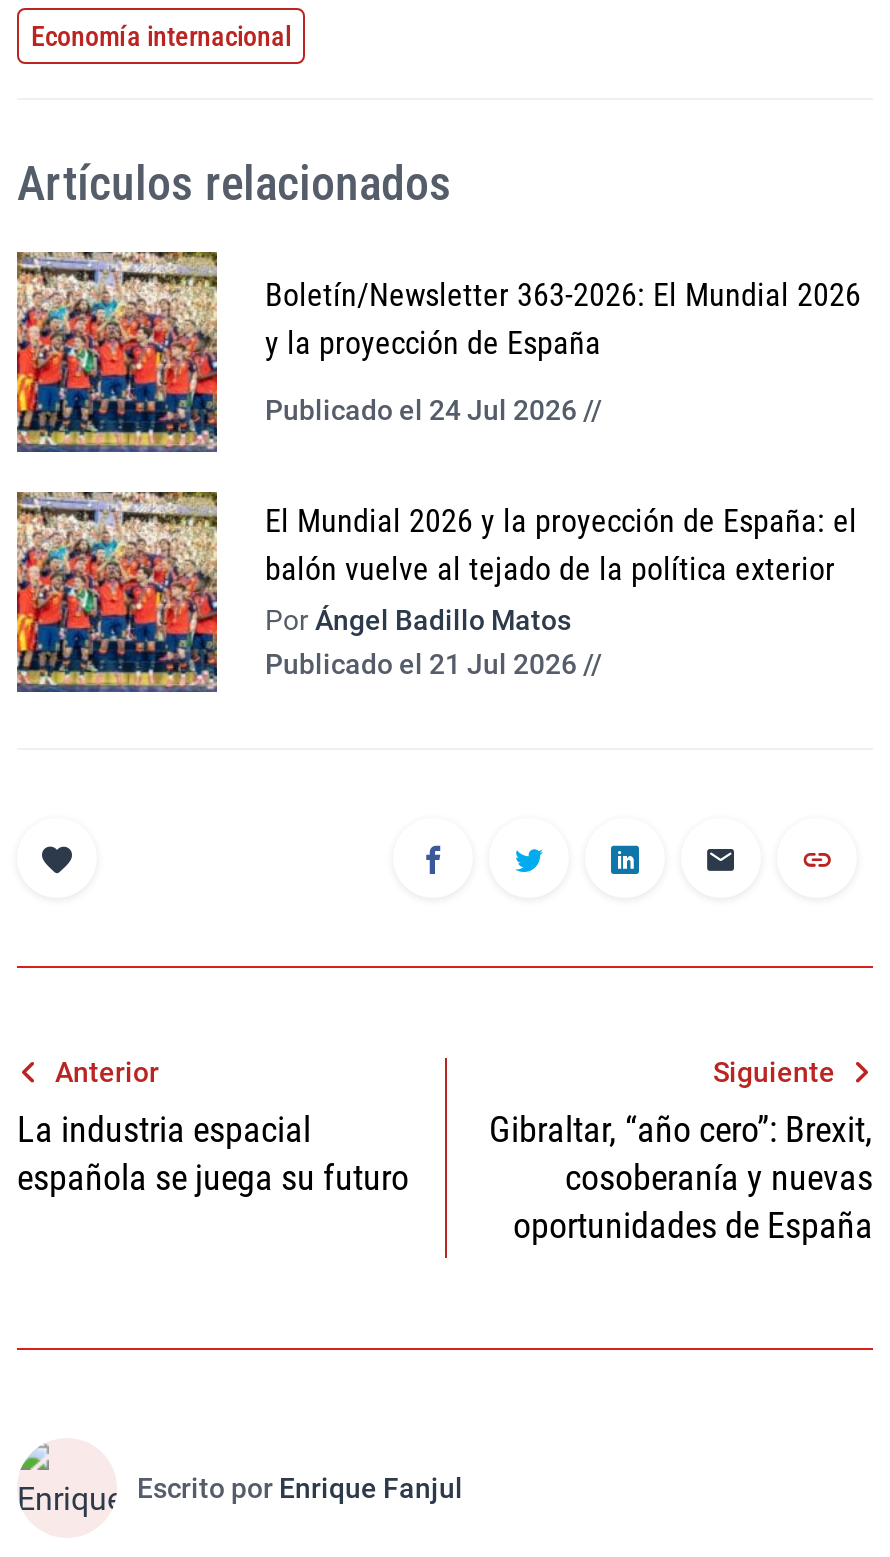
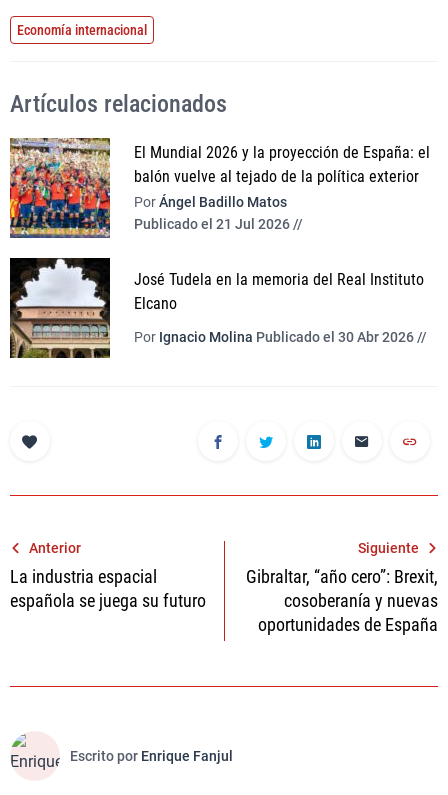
[265,276,861,426] Boletín/Newsletter 363-2026: El Mundial 2026 | y la proyección de España | Publicado el 24 Jul 2026 // -> none
moved [13,488,857,696] -> [8,136,430,240]: [image] | El Mundial 2026 y la proyección de España: el | balón vuelve al tejado de la política exterior | Por Ángel Badillo Matos | Publicado el 21 Jul 2026 //
none -> [9,257,427,359] [image] | José Tudela en la memoria del Real Instituto | Elcano | Por Ignacio Molina Publicado el 30 Abr 2026 //

